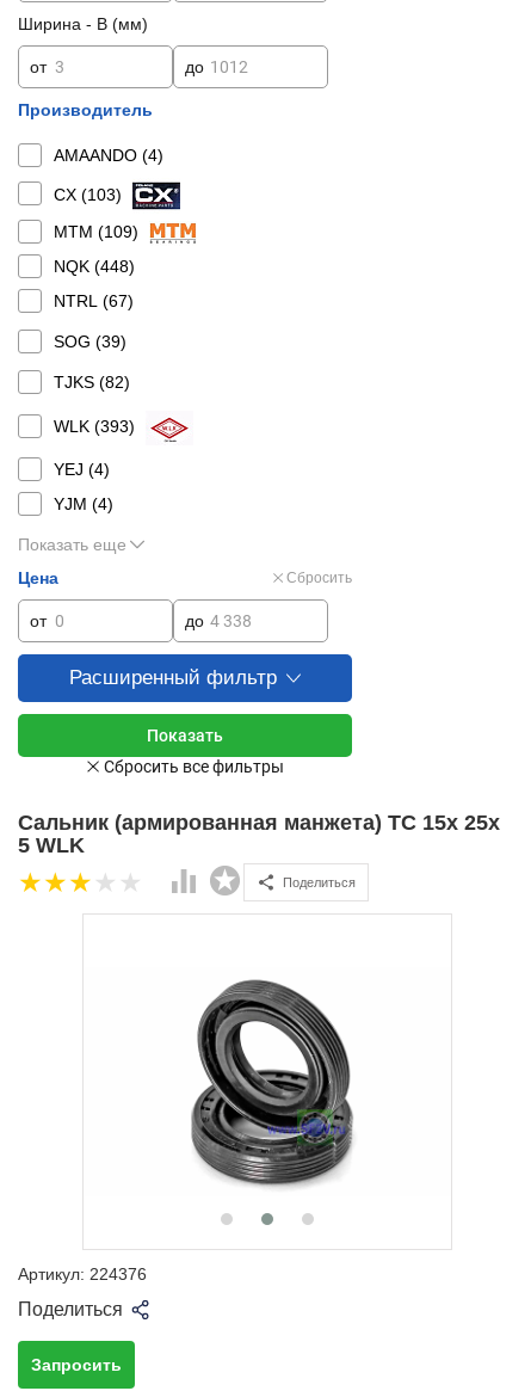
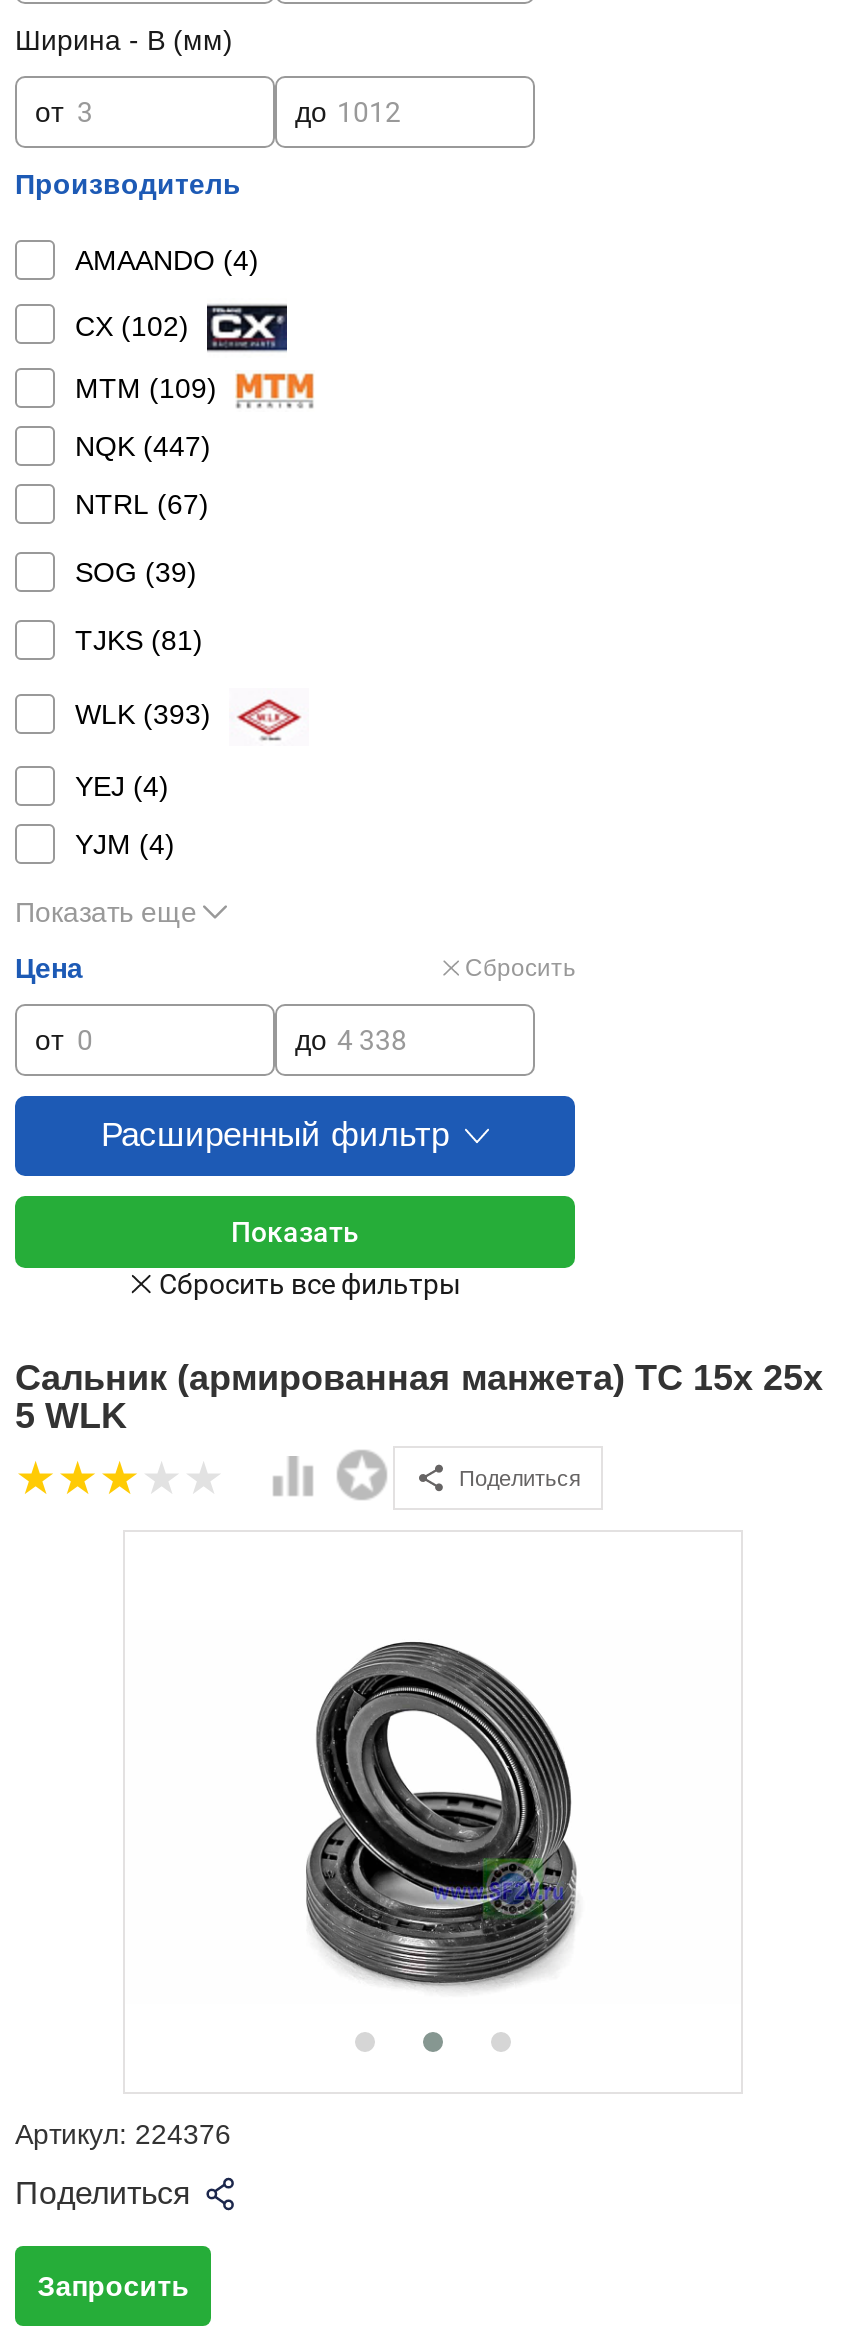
[54,185,122,204] CX (103) -> [75,309,189,341] CX (102)
[54,257,135,276] NQK (448) -> [75,430,211,462] NQK (447)
[54,373,130,392] TJKS (82) -> [75,624,203,656] TJKS (81)

